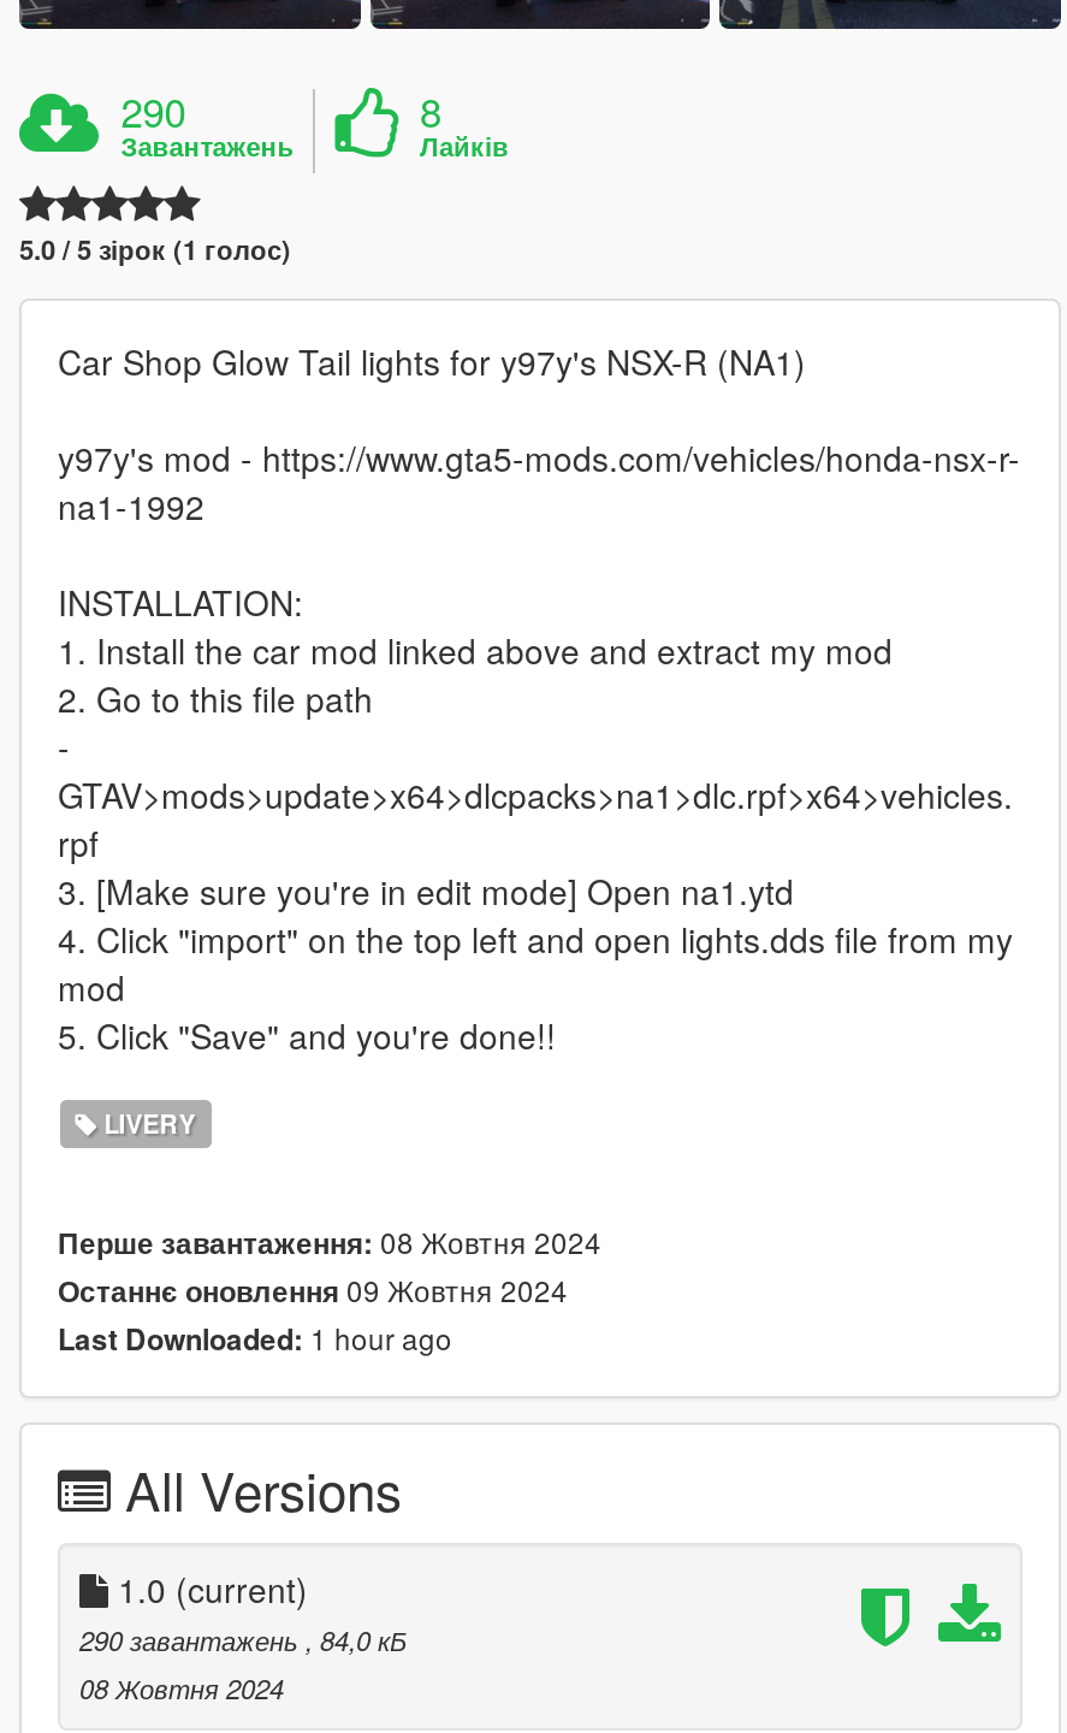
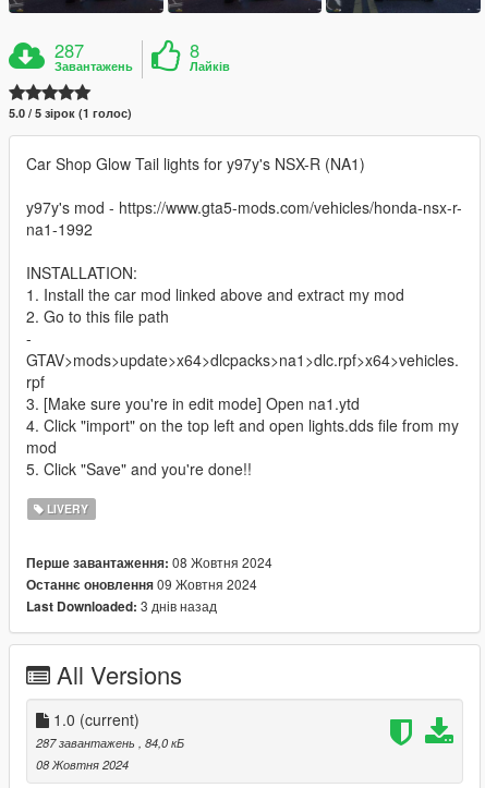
[121,81,186,139] 290 -> [55,37,84,63] 287
[58,1316,452,1359] Last Downloaded: 1 hour ago -> [26,596,217,616] Last Downloaded: 3 днів назад
[79,1619,407,1658] 290 завантажень, 84,0 кБ -> [36,733,184,751] 287 завантажень, 84,0 кБ

